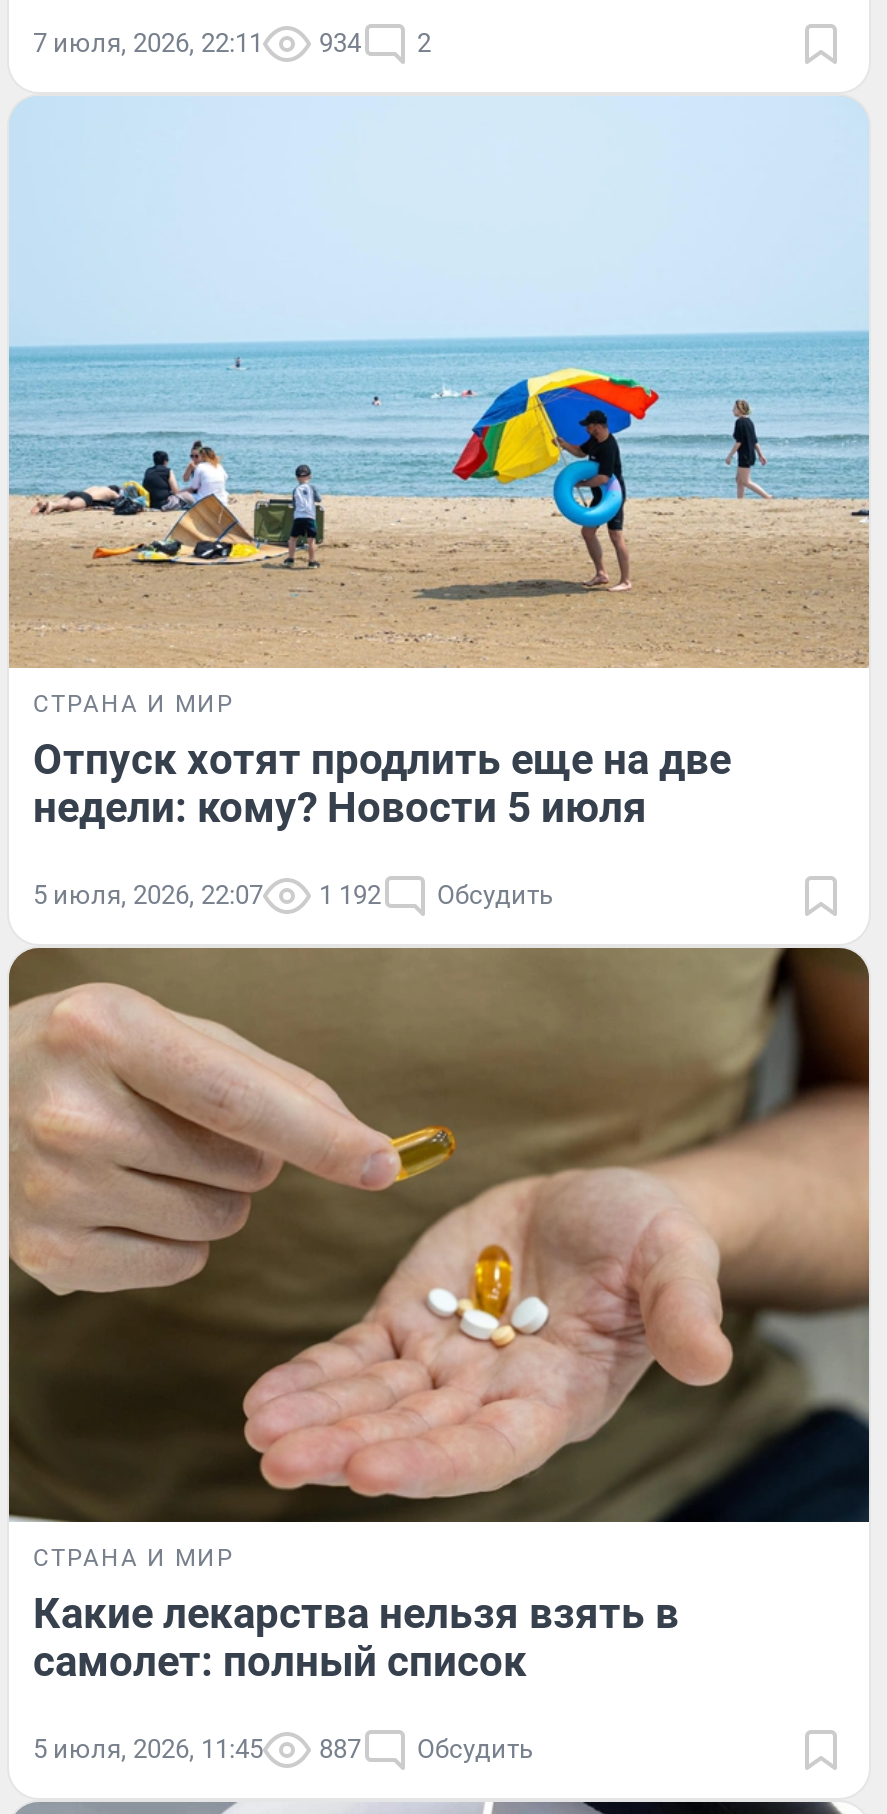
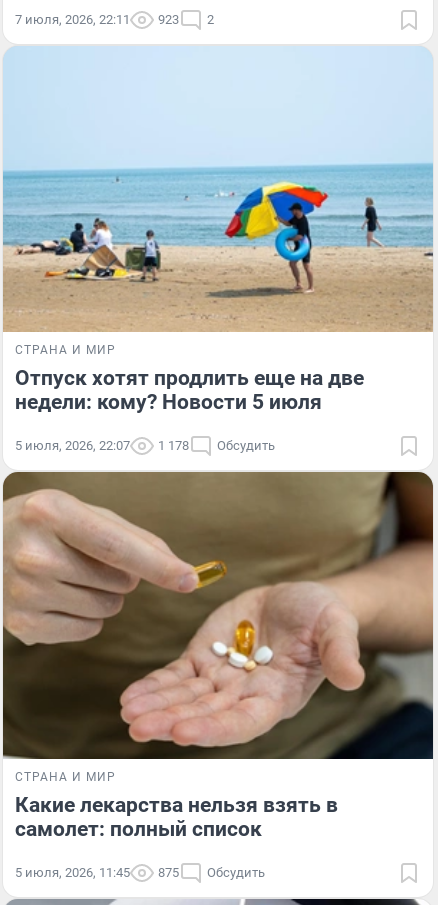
[33,27,431,57] 7 июля, 2026, 22:11 934 2 -> [15,12,214,27] 7 июля, 2026, 22:11 923 2
[33,881,553,911] 5 июля, 2026, 22:07 1 192 Обсудить -> [15,438,275,453] 5 июля, 2026, 22:07 1 178 Обсудить
[33,1734,533,1764] 5 июля, 2026, 11:45 887 Обсудить -> [15,865,265,880] 5 июля, 2026, 11:45 875 Обсудить

